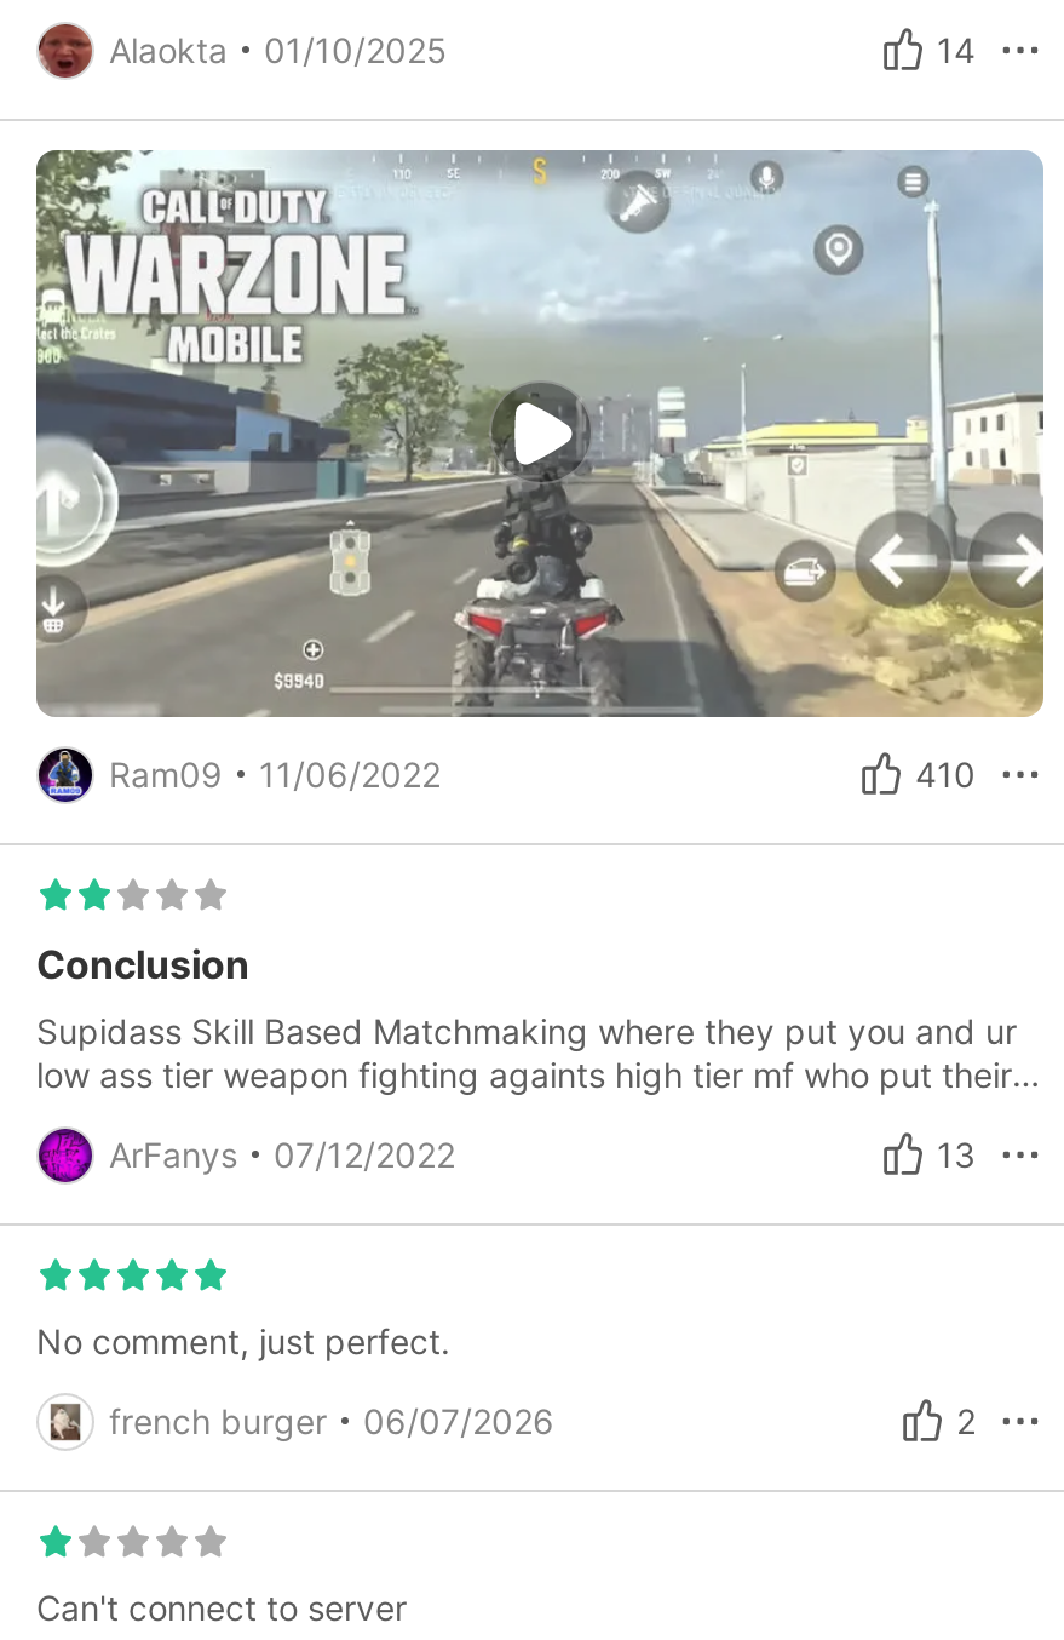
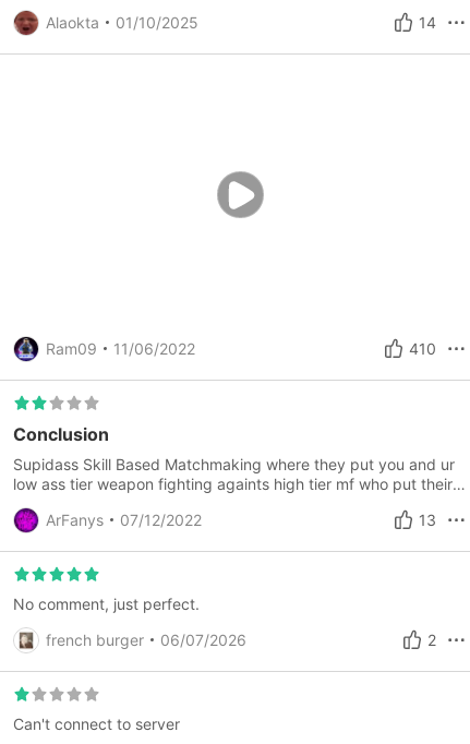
[34,148,1046,719] [image] -> none

